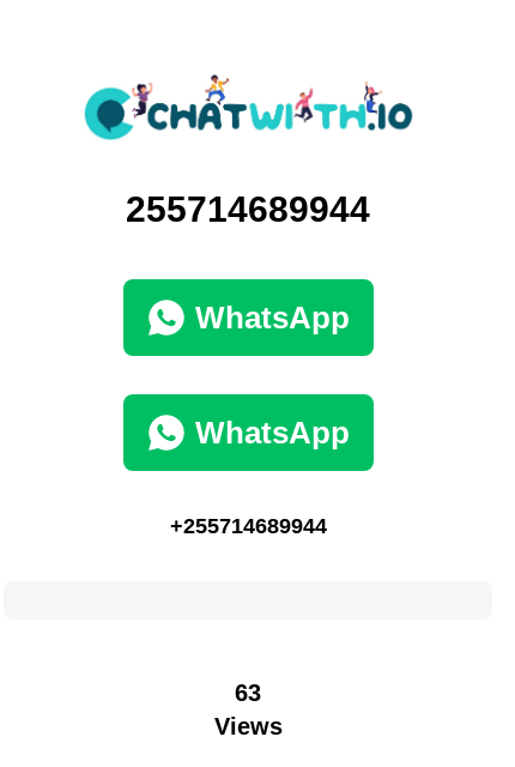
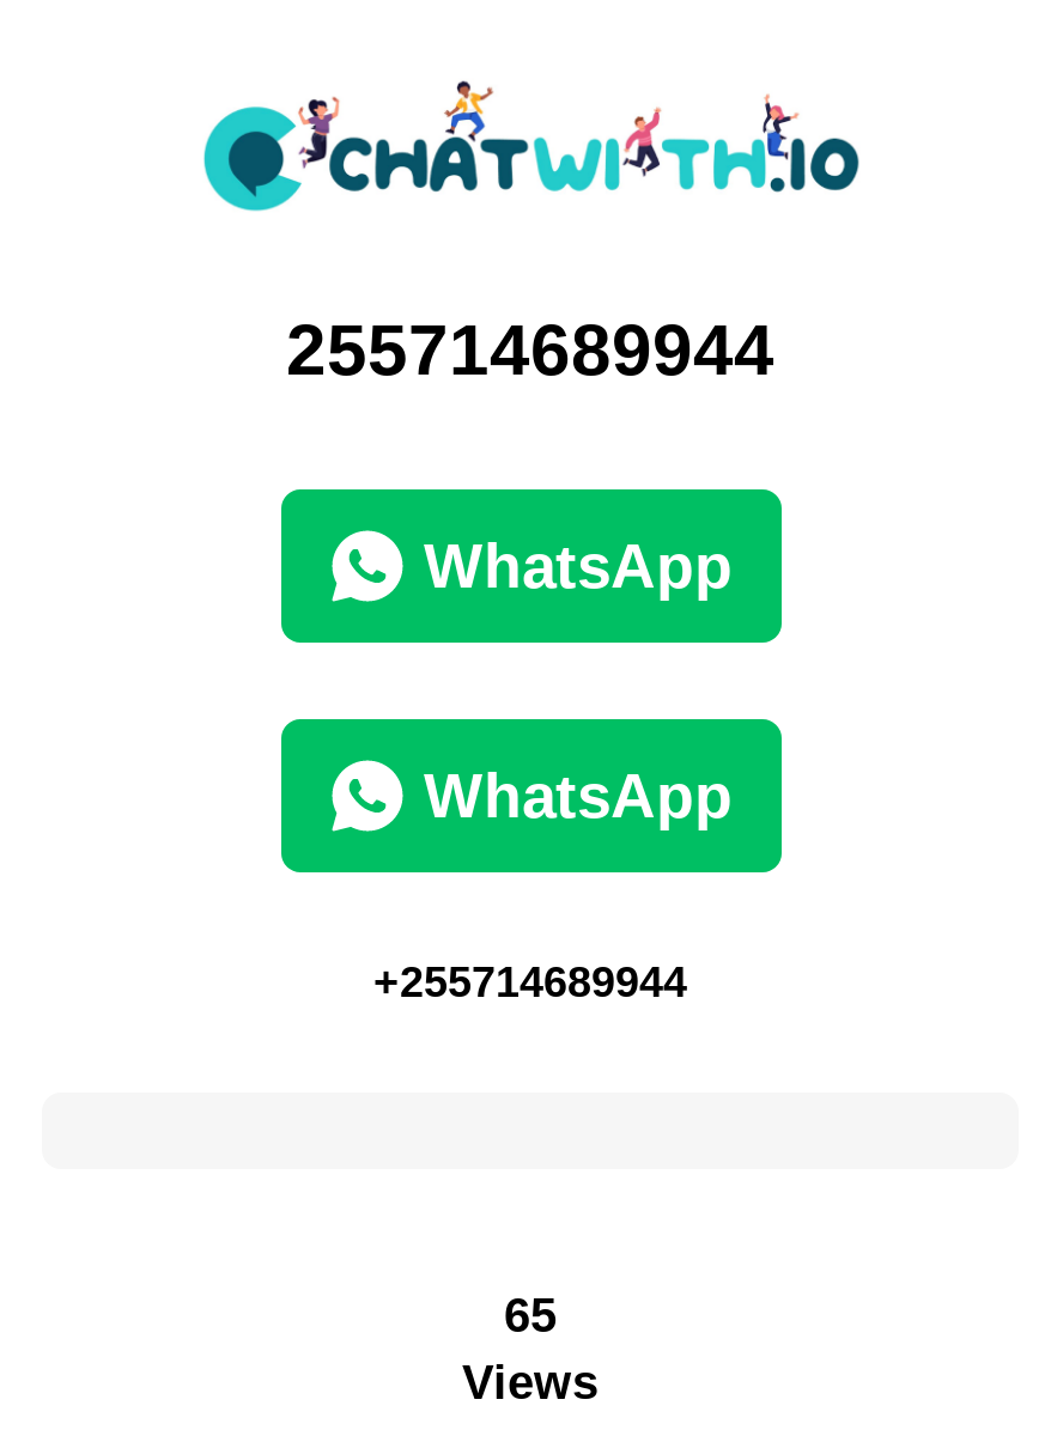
[235,679,261,706] 63 -> [504,1288,557,1341] 65

